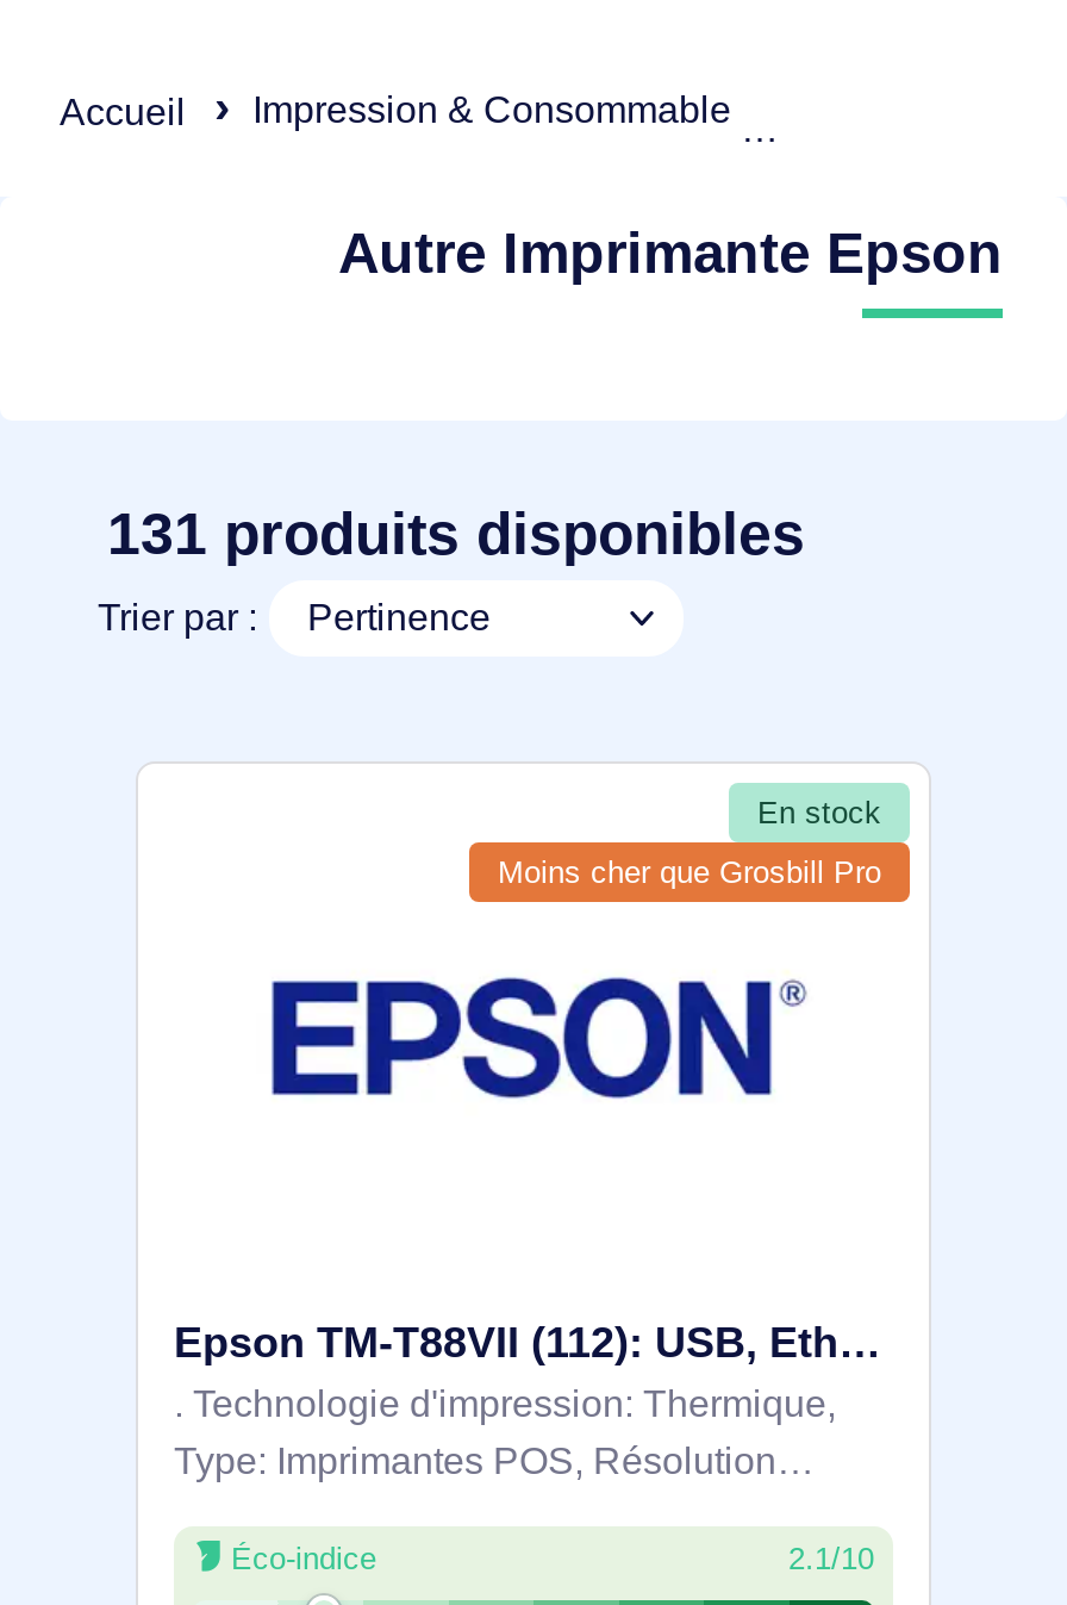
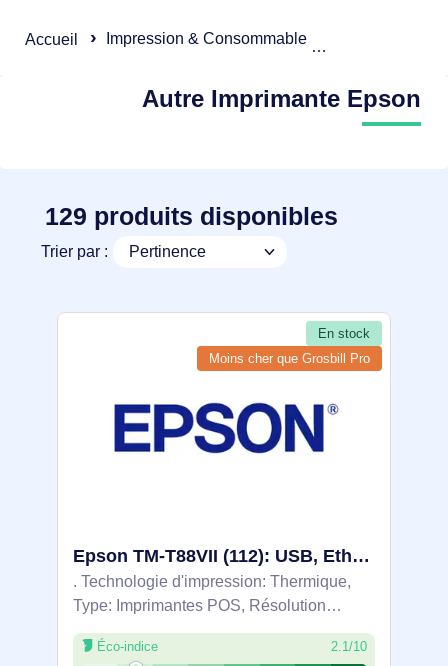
[107,499,805,566] 131 produits disponibles -> [45,202,338,230] 129 produits disponibles

